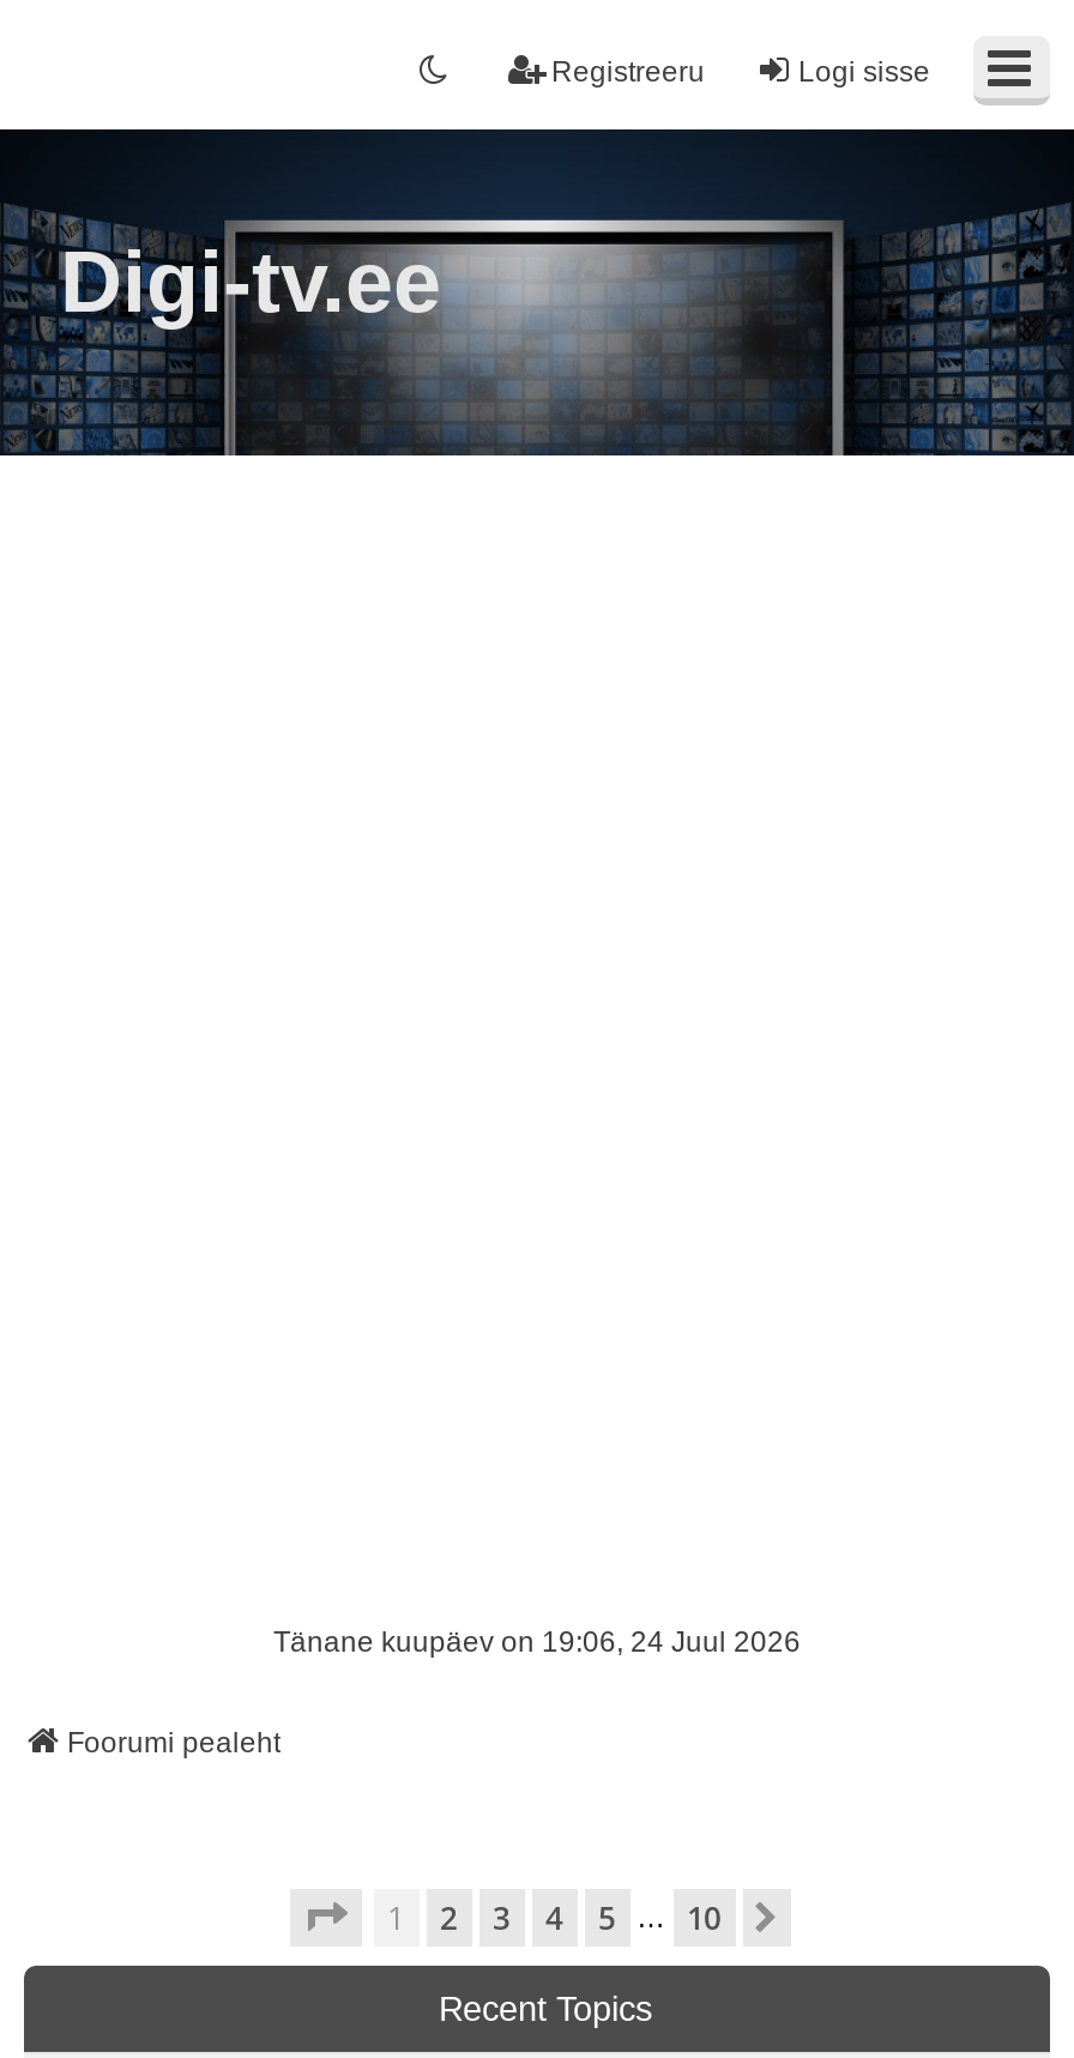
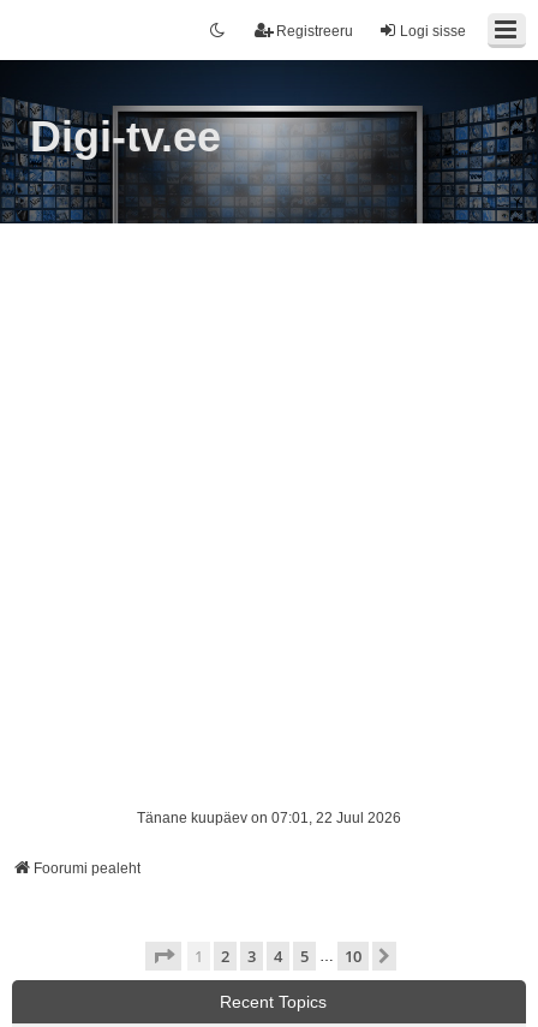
[273,1625,801,1659] Tänane kuupäev on 19:06, 24 Juul 2026 -> [137,810,401,826] Tänane kuupäev on 07:01, 22 Juul 2026

